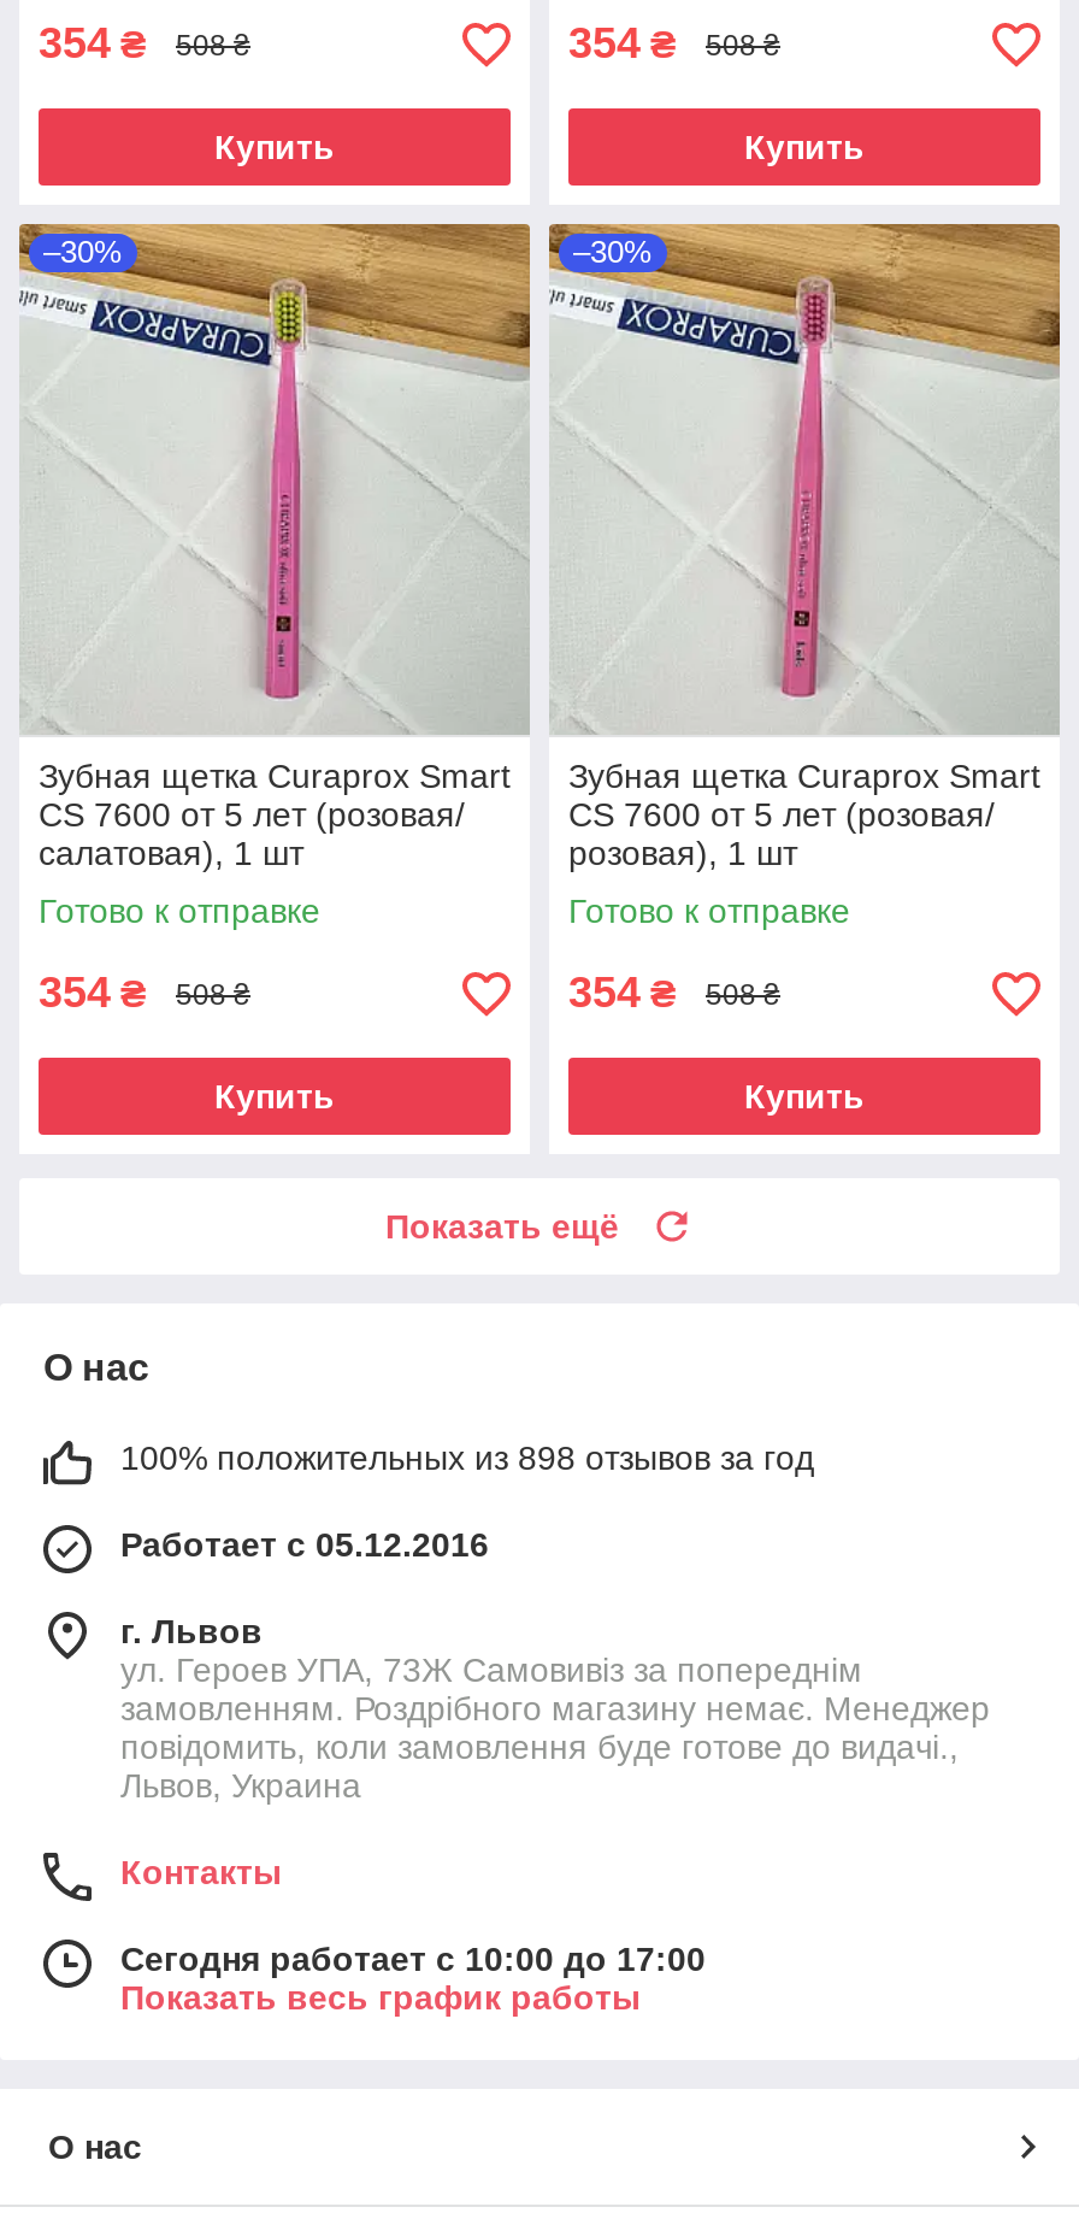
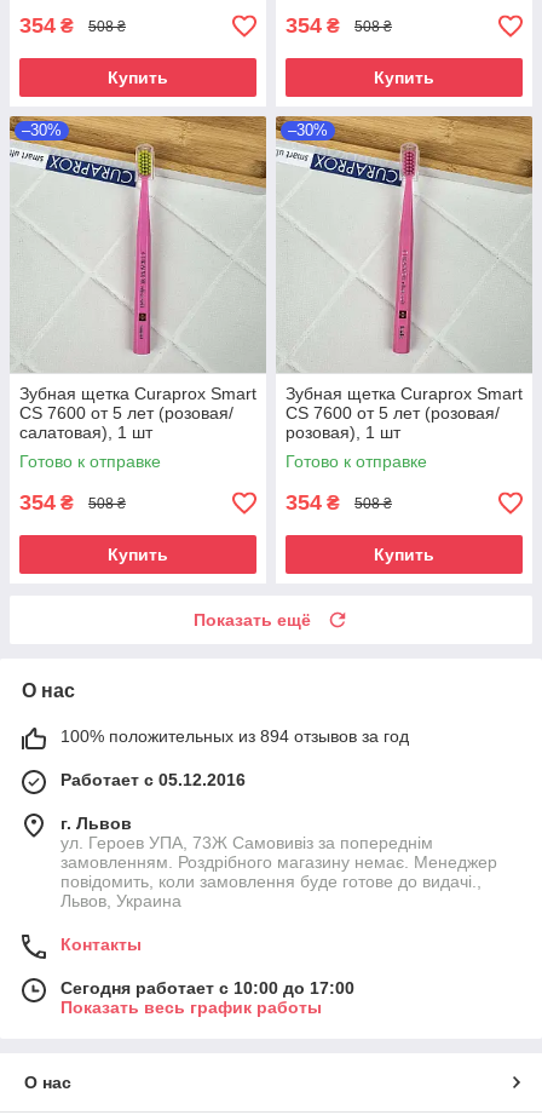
[120,1439,814,1478] 100% положительных из 898 отзывов за год -> [60,727,409,746] 100% положительных из 894 отзывов за год

